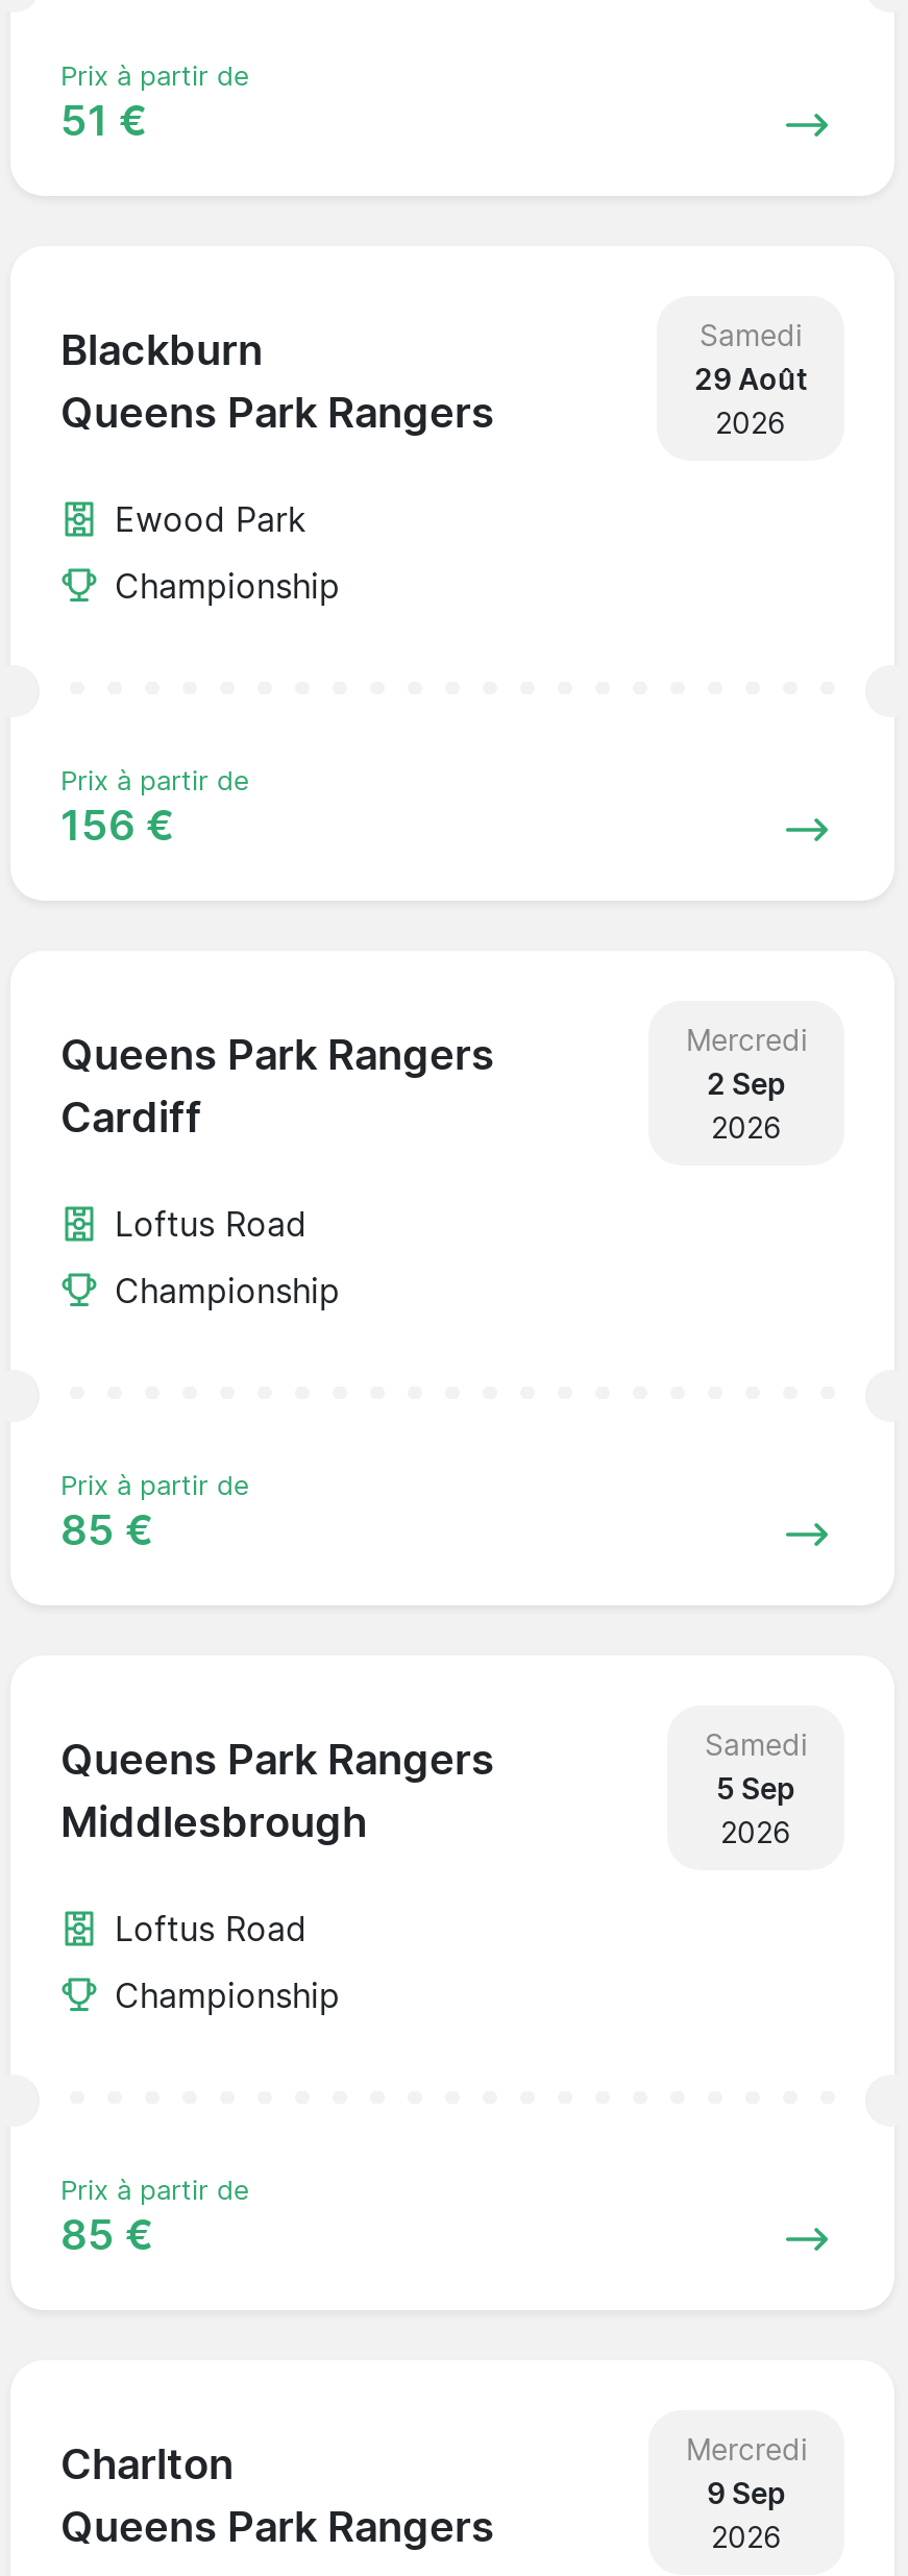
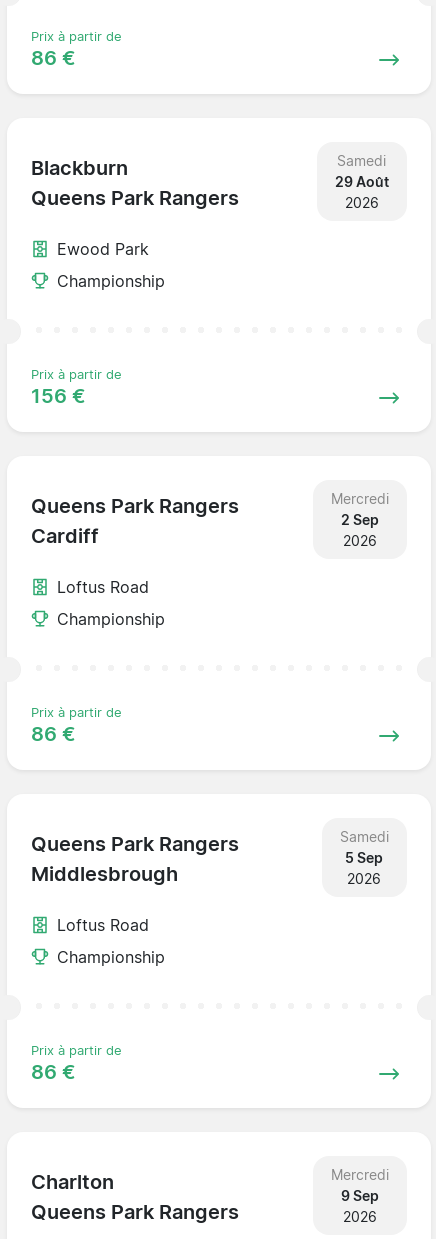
[60,95,148,145] 51 € -> [31,46,76,70] 86 €
[60,1505,154,1555] 85 € -> [31,722,76,746] 86 €
[60,2209,154,2259] 85 € -> [31,1060,76,1084] 86 €

